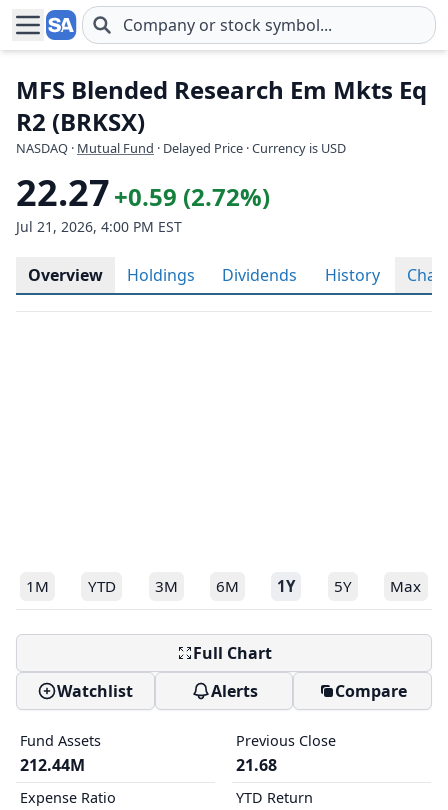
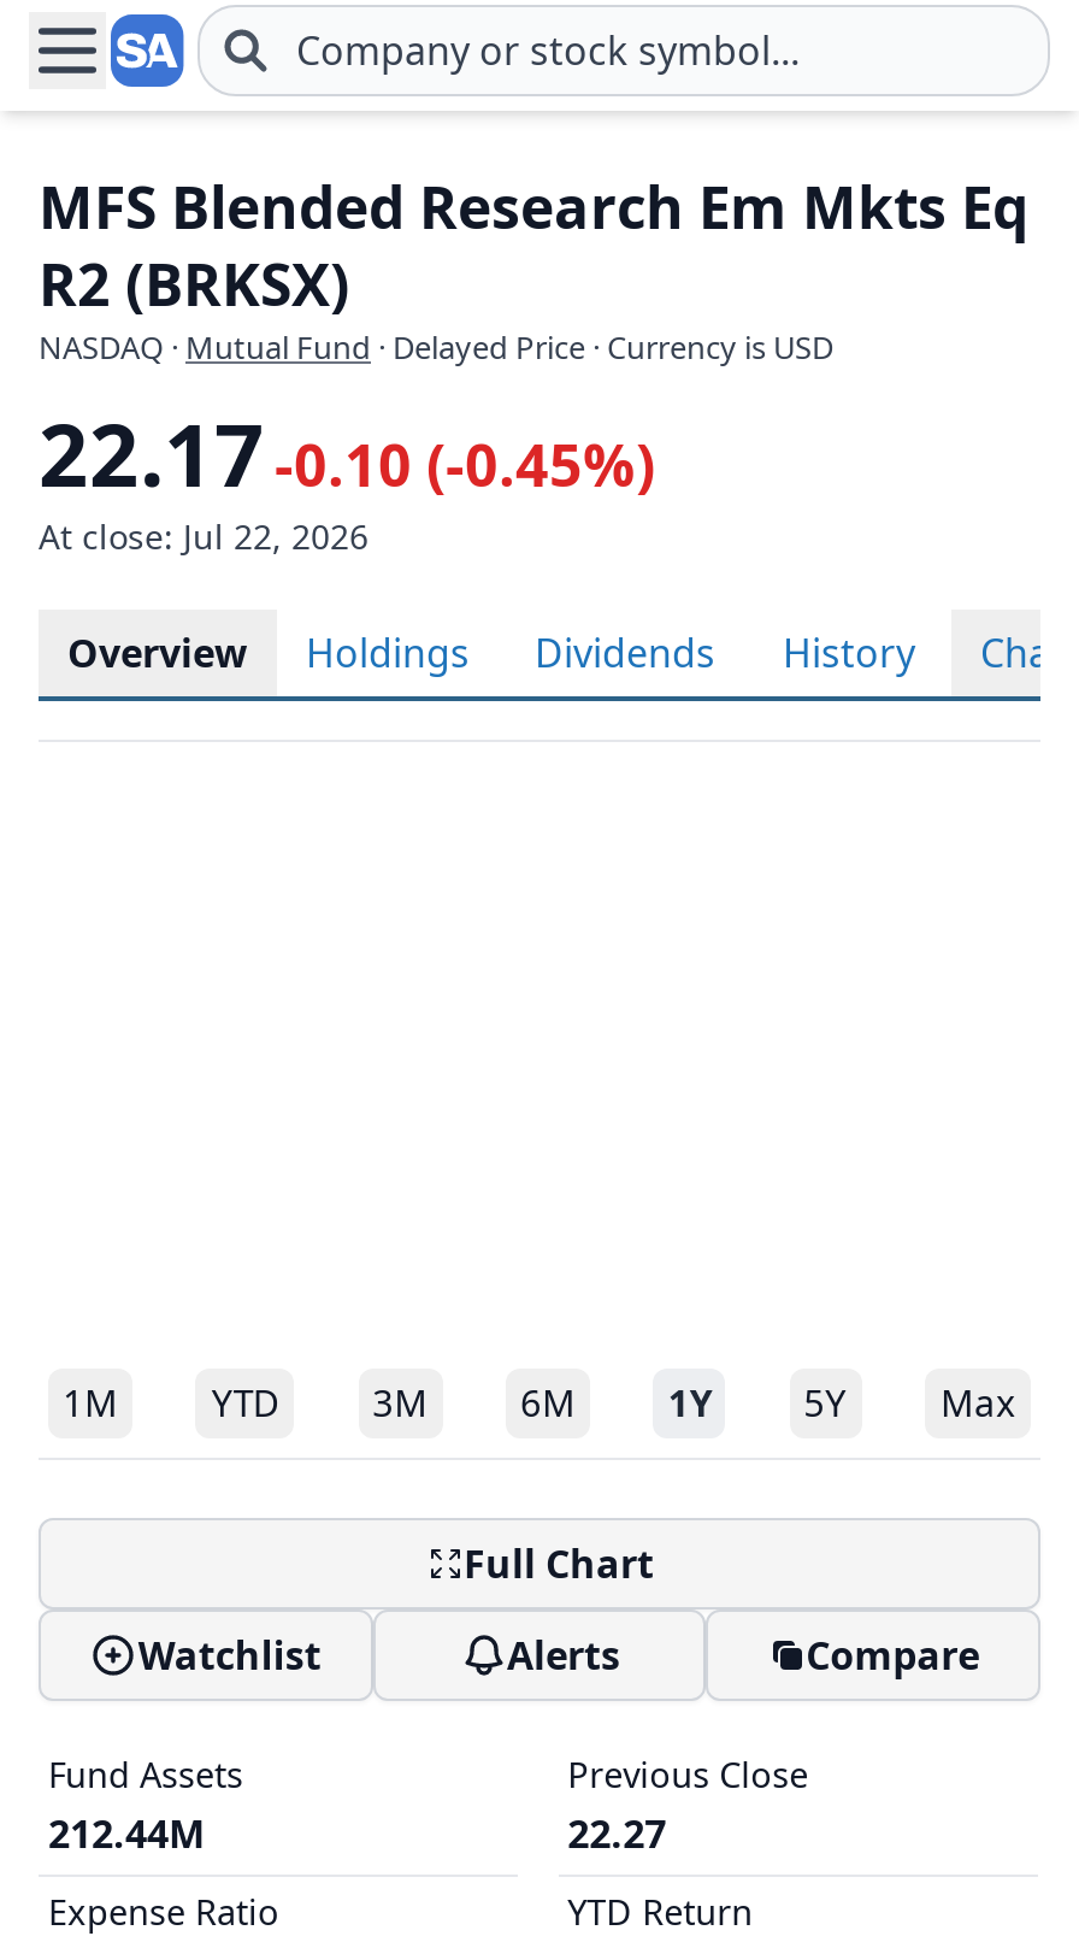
[16,168,270,236] 22.27 +0.59 (2.72%) | Jul 21, 2026, 4:00 PM EST -> [39,395,655,559] 22.17 -0.10 (-0.45%) | At close: Jul 22, 2026
[236,754,277,776] 21.68 -> [568,1807,666,1860] 22.27

